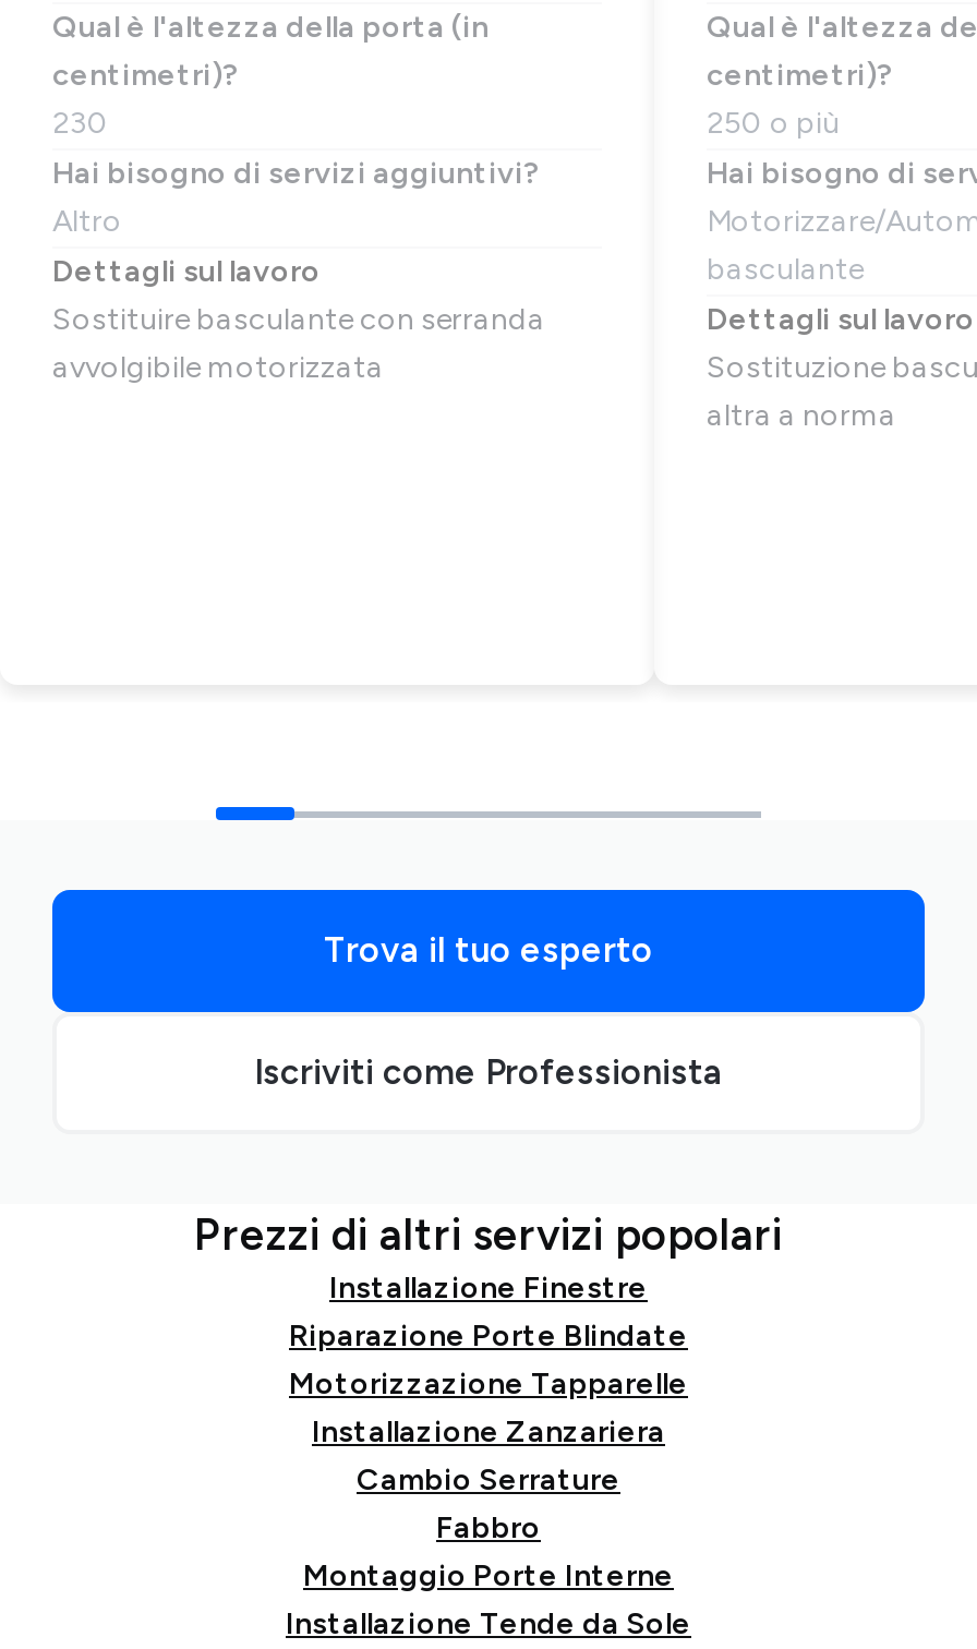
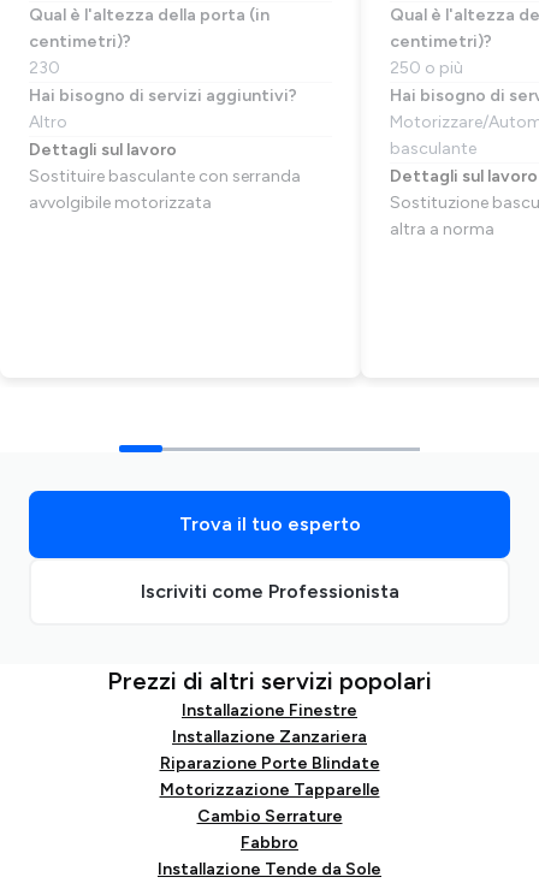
moved [289,1317,688,1403] -> [159,753,380,800]: Riparazione Porte Blindate | Motorizzazione Tapparelle
moved [312,1413,665,1451] -> [172,727,367,747]: Installazione Zanzariera
[303,1557,674,1594] Montaggio Porte Interne -> none

